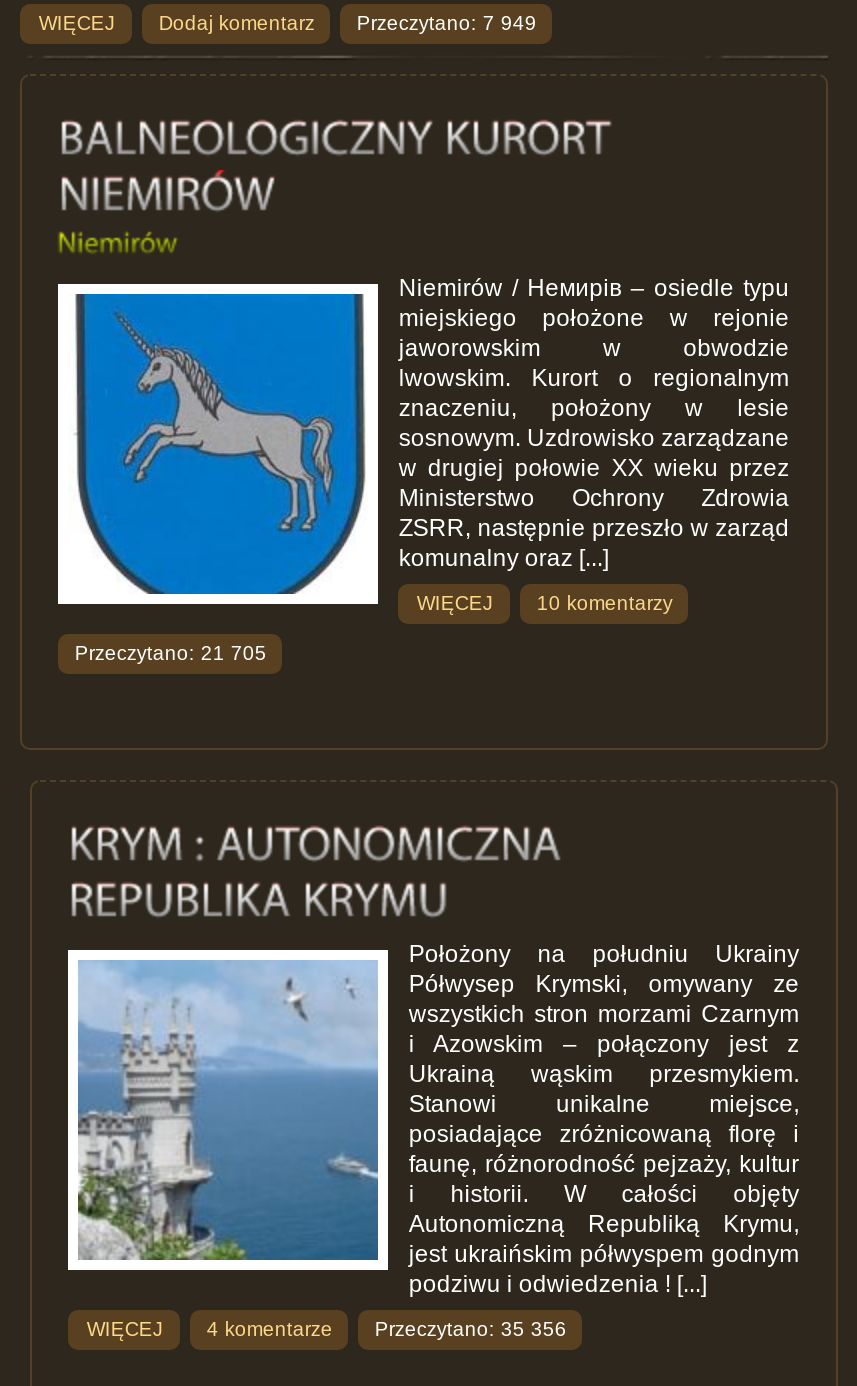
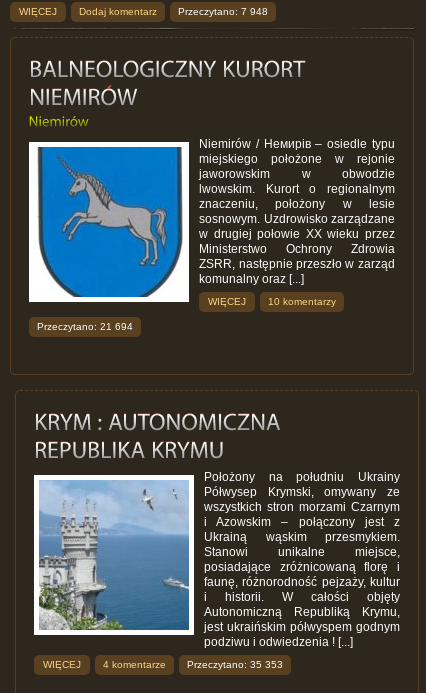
[39,11,537,33] WIĘCEJ Dodaj komentarz Przeczytano: 7 949 -> [19,6,268,17] WIĘCEJ Dodaj komentarz Przeczytano: 7 948
[75,641,267,663] Przeczytano: 21 705 -> [37,321,133,332] Przeczytano: 21 694
[87,1317,567,1339] WIĘCEJ 4 komentarze Przeczytano: 35 356 -> [43,659,283,670] WIĘCEJ 4 komentarze Przeczytano: 35 353

